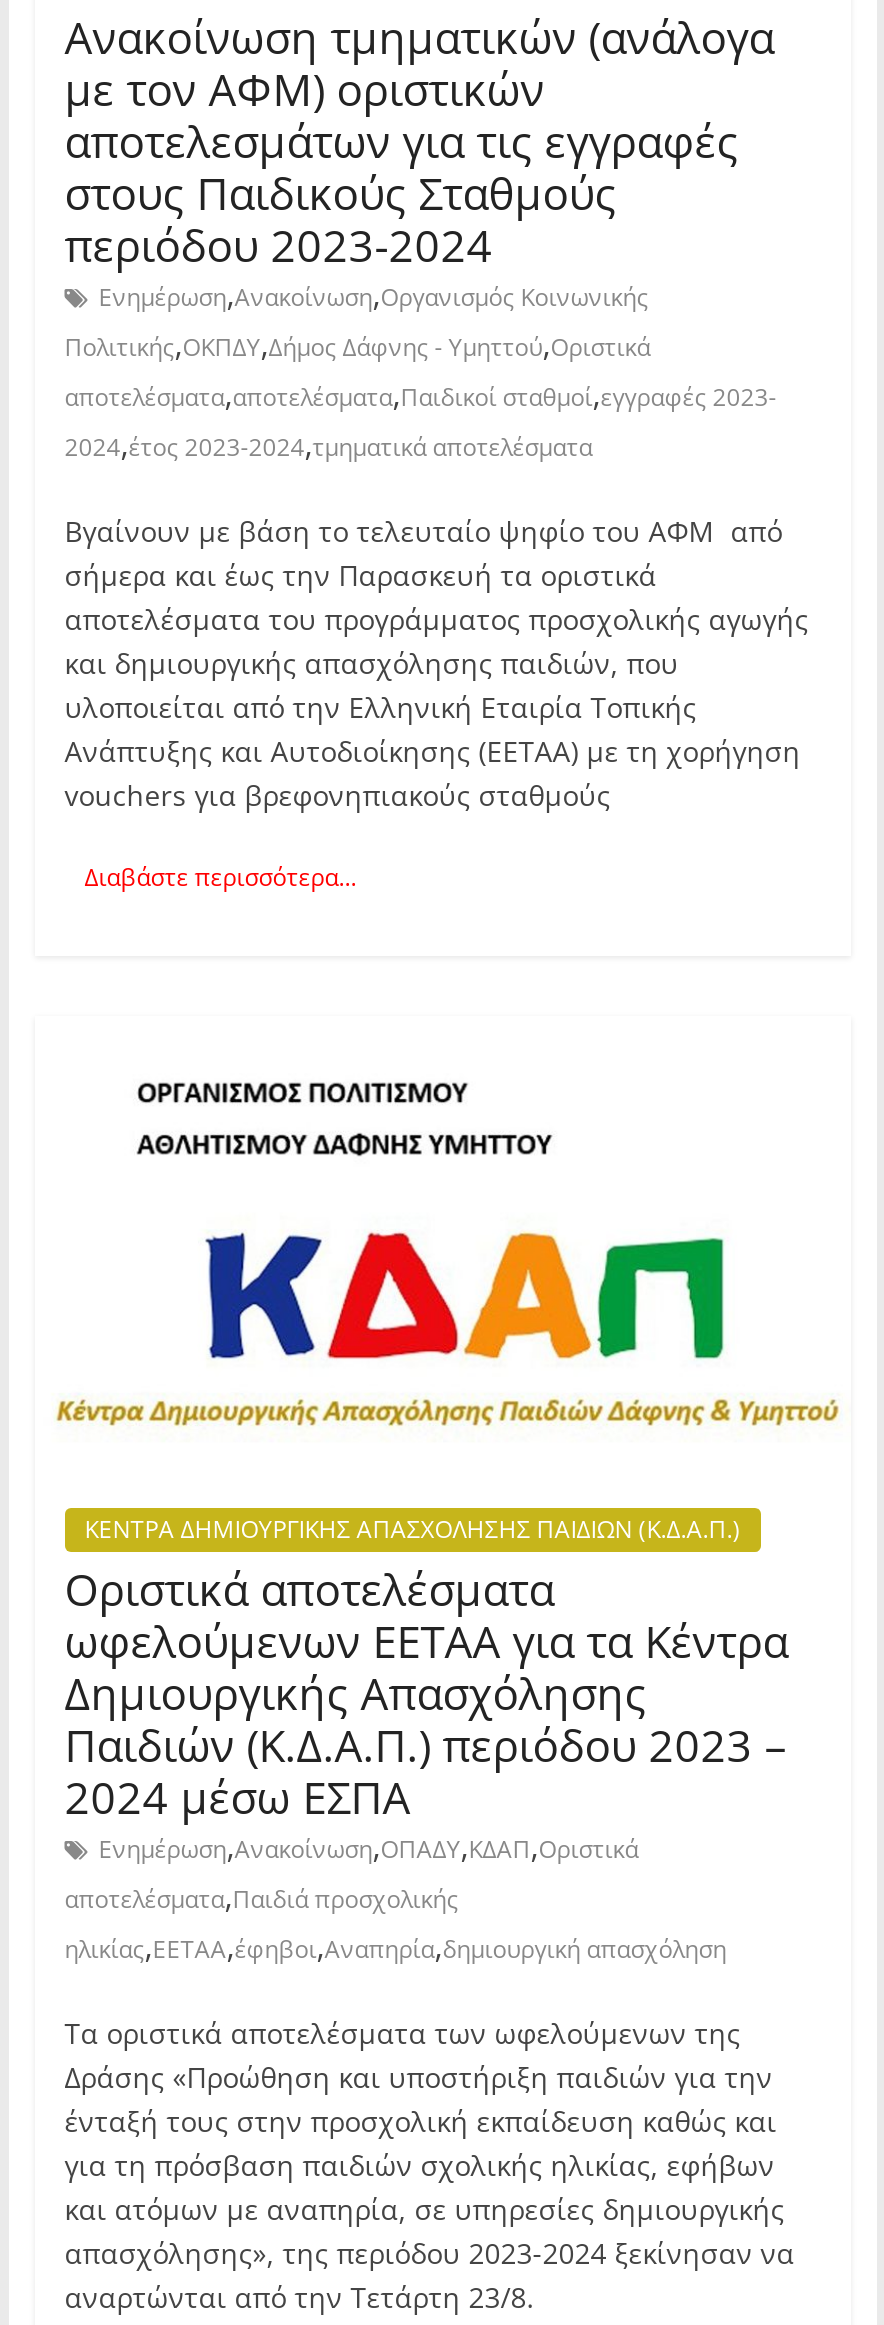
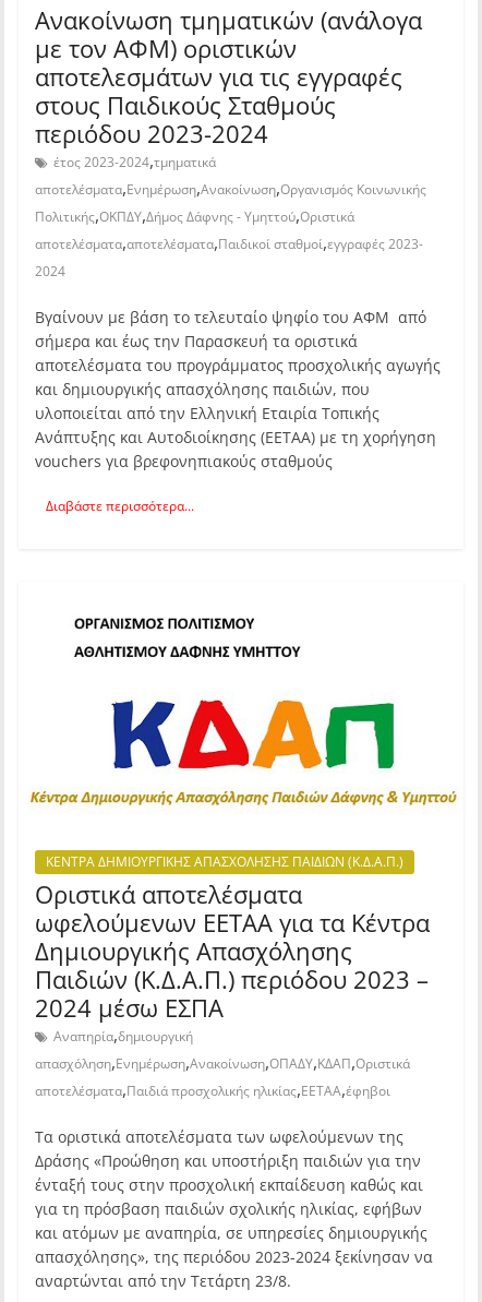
[99,273,649,317] Ενημέρωση,Ανακοίνωση,Οργανισμός Κοινωνικής -> [35,149,426,200] έτος 2023-2024,τμηματικά | αποτελέσματα,Ενημέρωση,Ανακοίνωση,Οργανισμός Κοινωνικής
[65,423,593,467] 2024,έτος 2023-2024,τμηματικά αποτελέσματα -> [35,262,65,281] 2024
[65,1823,727,1967] Ενημέρωση,Ανακοίνωση,ΟΠΑΔΥ,ΚΔΑΠ,Οριστικά | αποτελέσματα,Παιδιά προσχολικής | ηλικίας,ΕΕΤΑΑ,έφηβοι,Αναπηρία,δημιουργική απασχόληση -> [35,1022,410,1101] Αναπηρία,δημιουργική | απασχόληση,Ενημέρωση,Ανακοίνωση,ΟΠΑΔΥ,ΚΔΑΠ,Οριστικά | αποτελέσματα,Παιδιά προσχολικής ηλικίας,ΕΕΤΑΑ,έφηβοι

